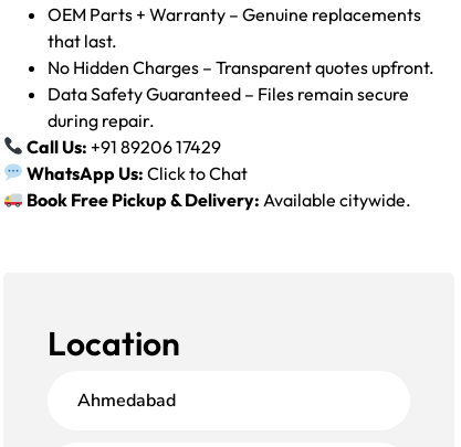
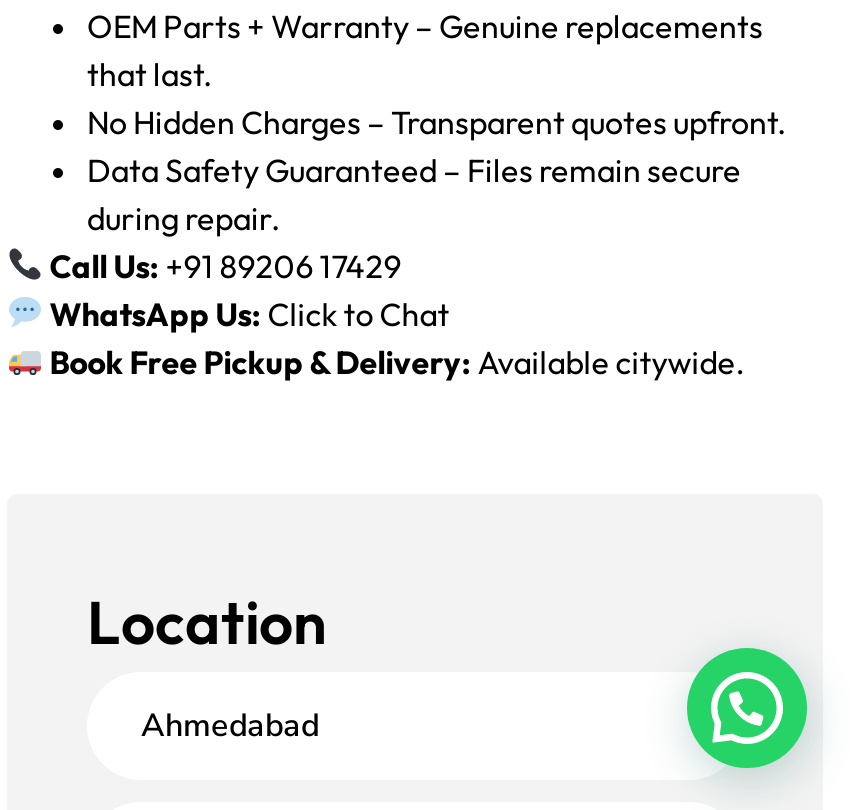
none -> [683,646,811,778] [image]

